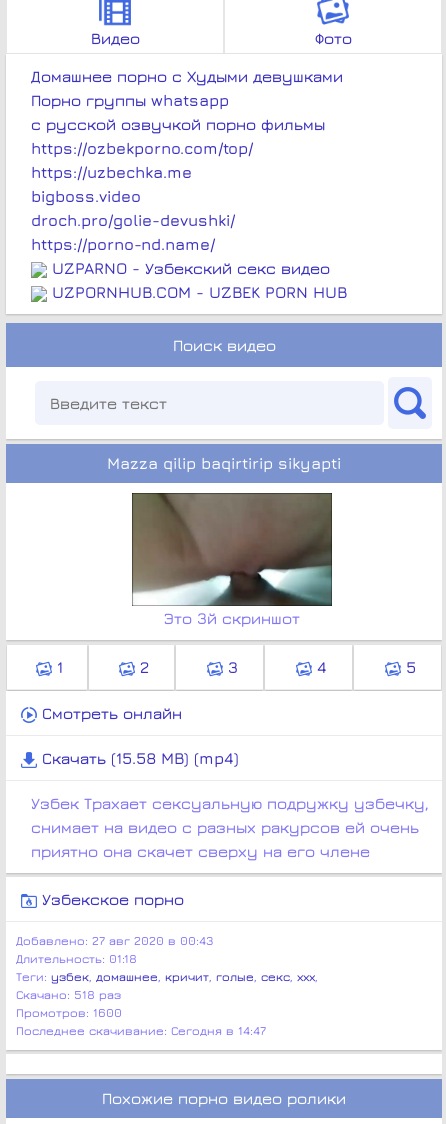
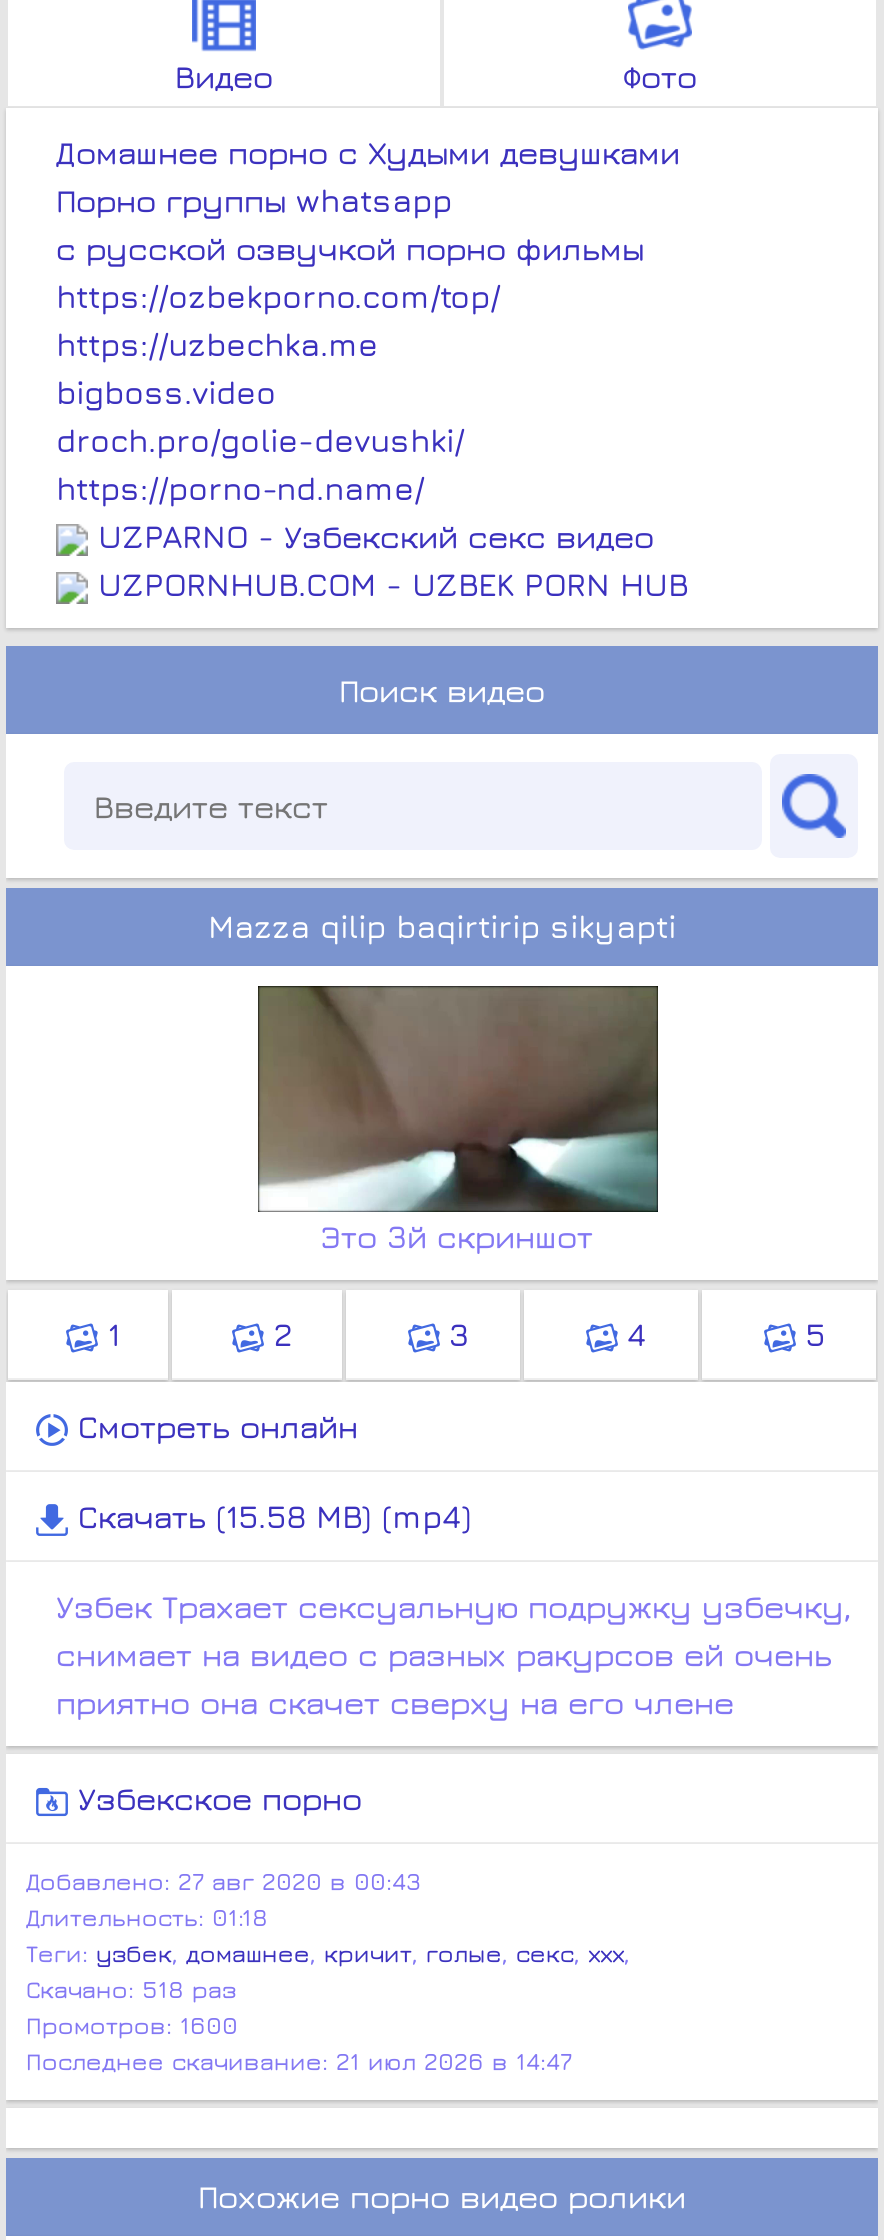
[16,1022,266,1037] Последнее скачивание: Сегодня в 14:47 -> [26,2045,572,2075] Последнее скачивание: 21 июл 2026 в 14:47

